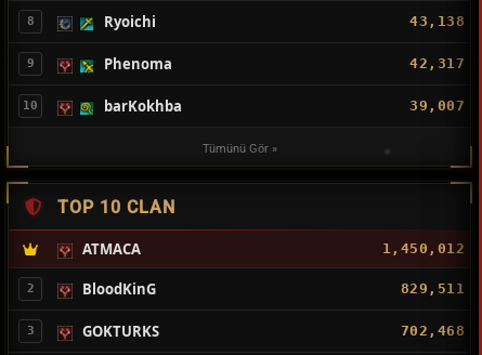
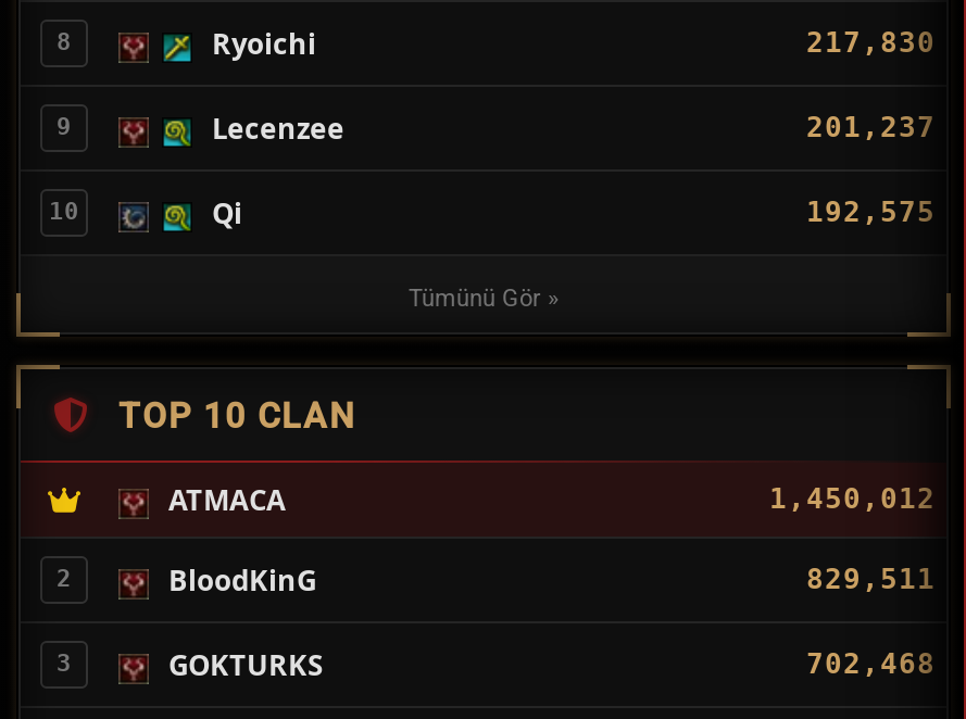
[409,13,465,29] 43,138 -> [806,26,936,59] 217,830
[104,54,465,74] Phenoma | 42,317 -> [212,109,936,148] Lecenzee | 201,237
[104,96,465,116] barKokhba | 39,007 -> [212,194,936,233] Qi | 192,575

